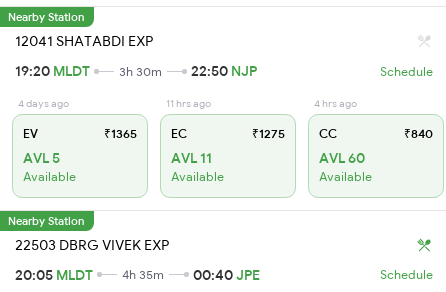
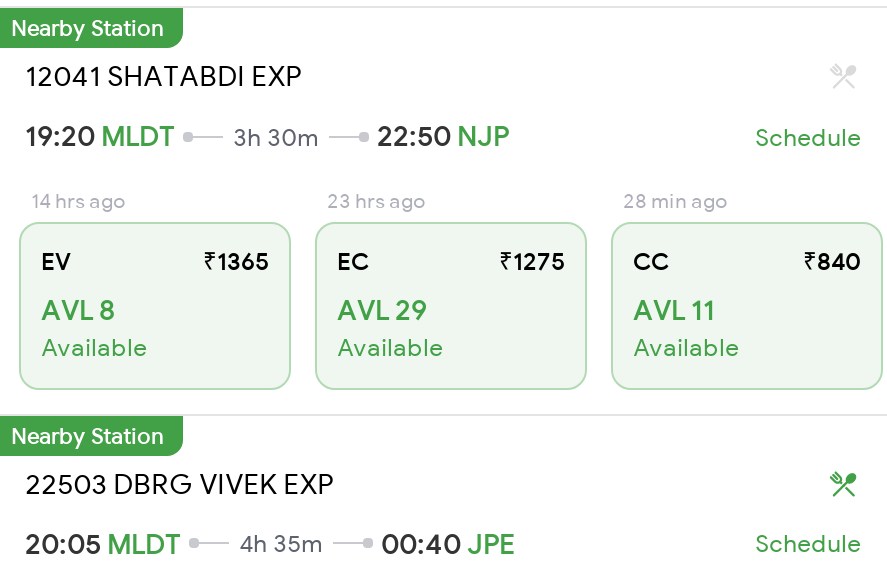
[18,97,69,110] 4 days ago -> [31,189,125,215] 14 hrs ago
[166,97,211,110] 11 hrs ago -> [327,189,425,215] 23 hrs ago
[314,97,357,110] 4 hrs ago -> [623,189,727,215] 28 min ago
[23,149,60,167] AVL 5 -> [41,293,115,329] AVL 8
[171,149,212,167] AVL 11 -> [337,293,427,329] AVL 29
[319,149,365,167] AVL 60 -> [633,293,715,329] AVL 11

